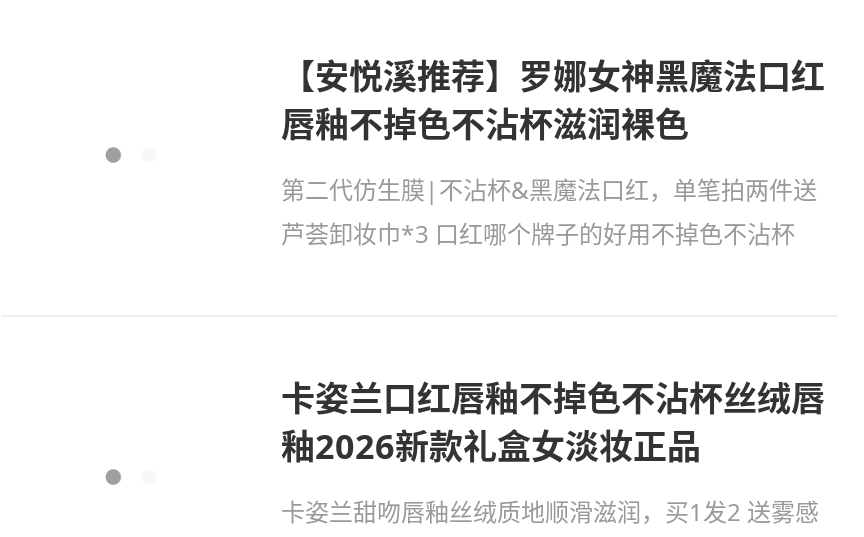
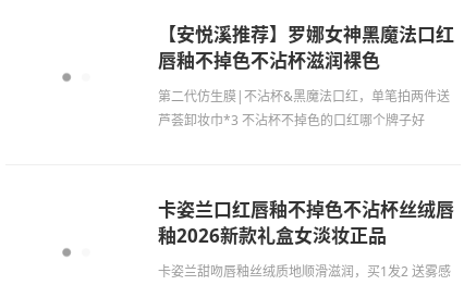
[281,218,795,252] 芦荟卸妆巾*3 口红哪个牌子的好用不掉色不沾杯 -> [158,111,425,130] 芦荟卸妆巾*3 不沾杯不掉色的口红哪个牌子好

